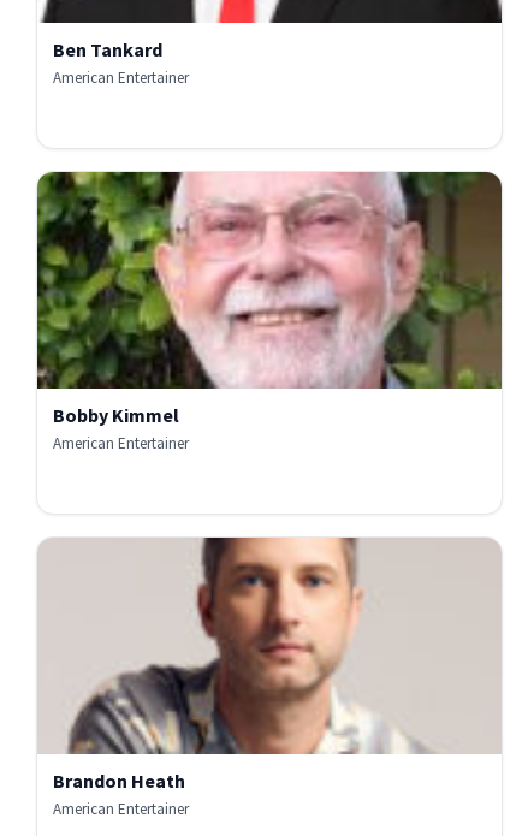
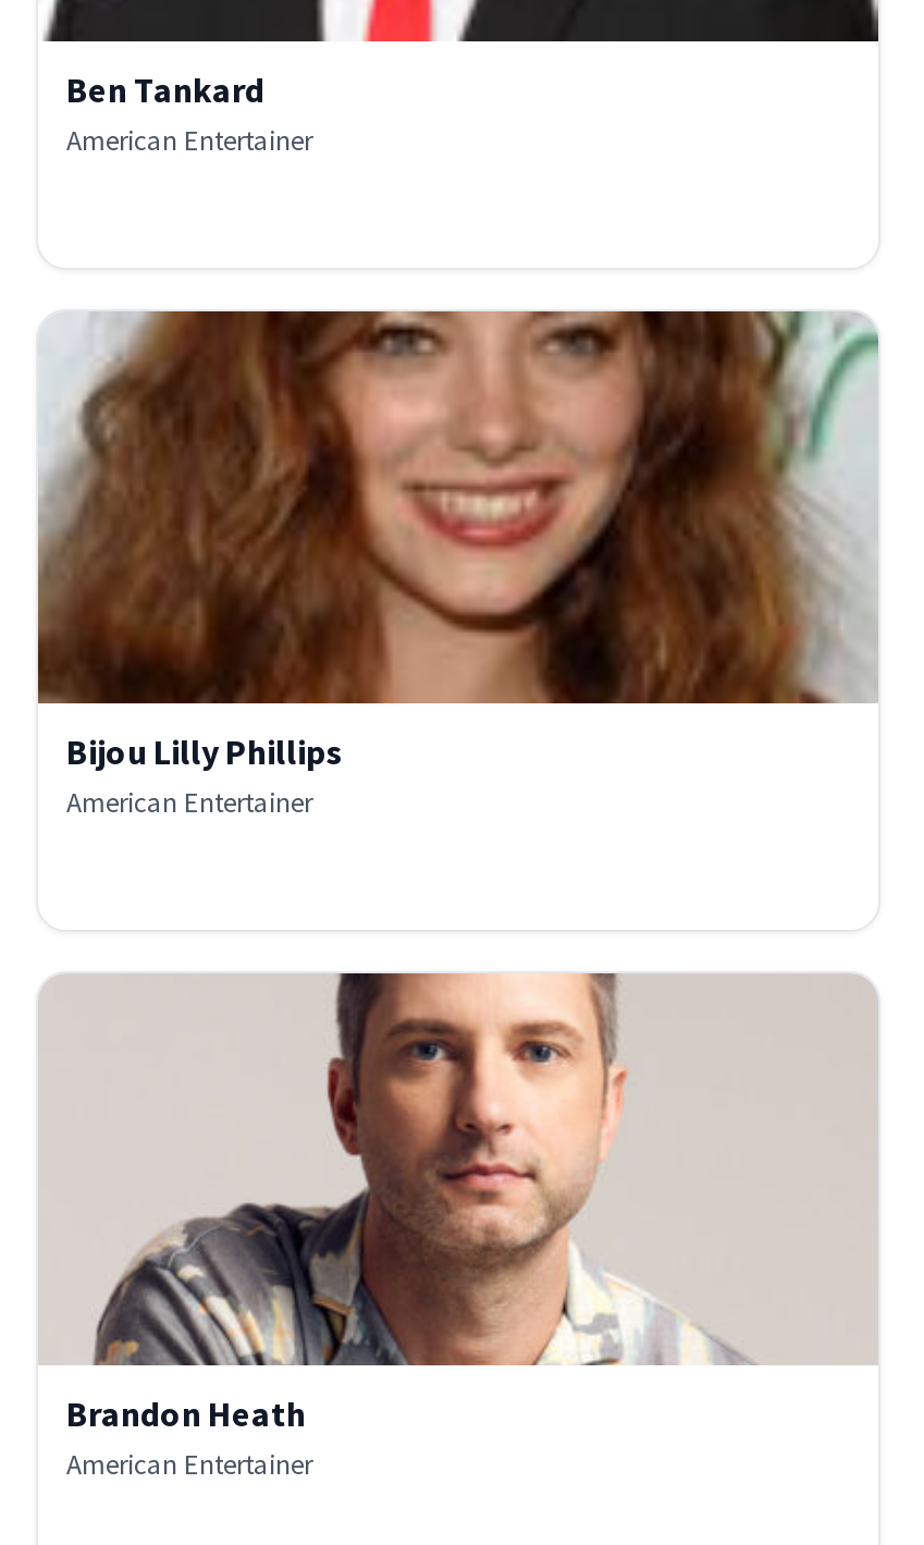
[36,171,503,427] [image] | Bobby Kimmel -> [38,309,880,773] [image] | Bijou Lilly Phillips

